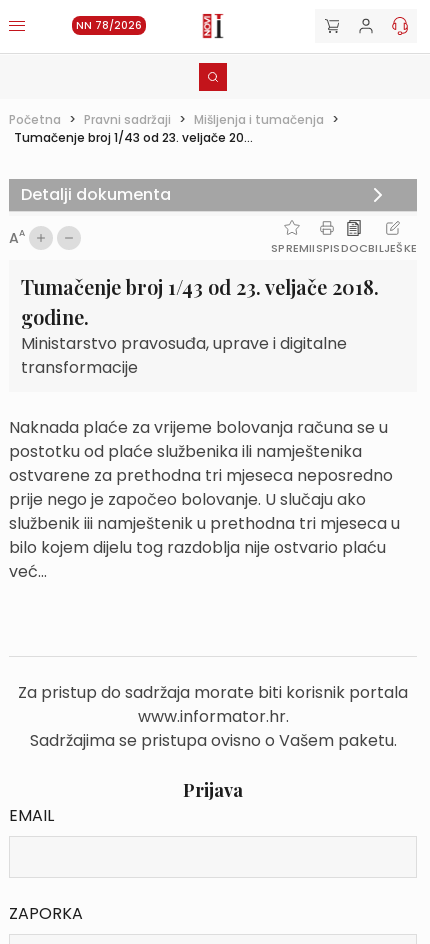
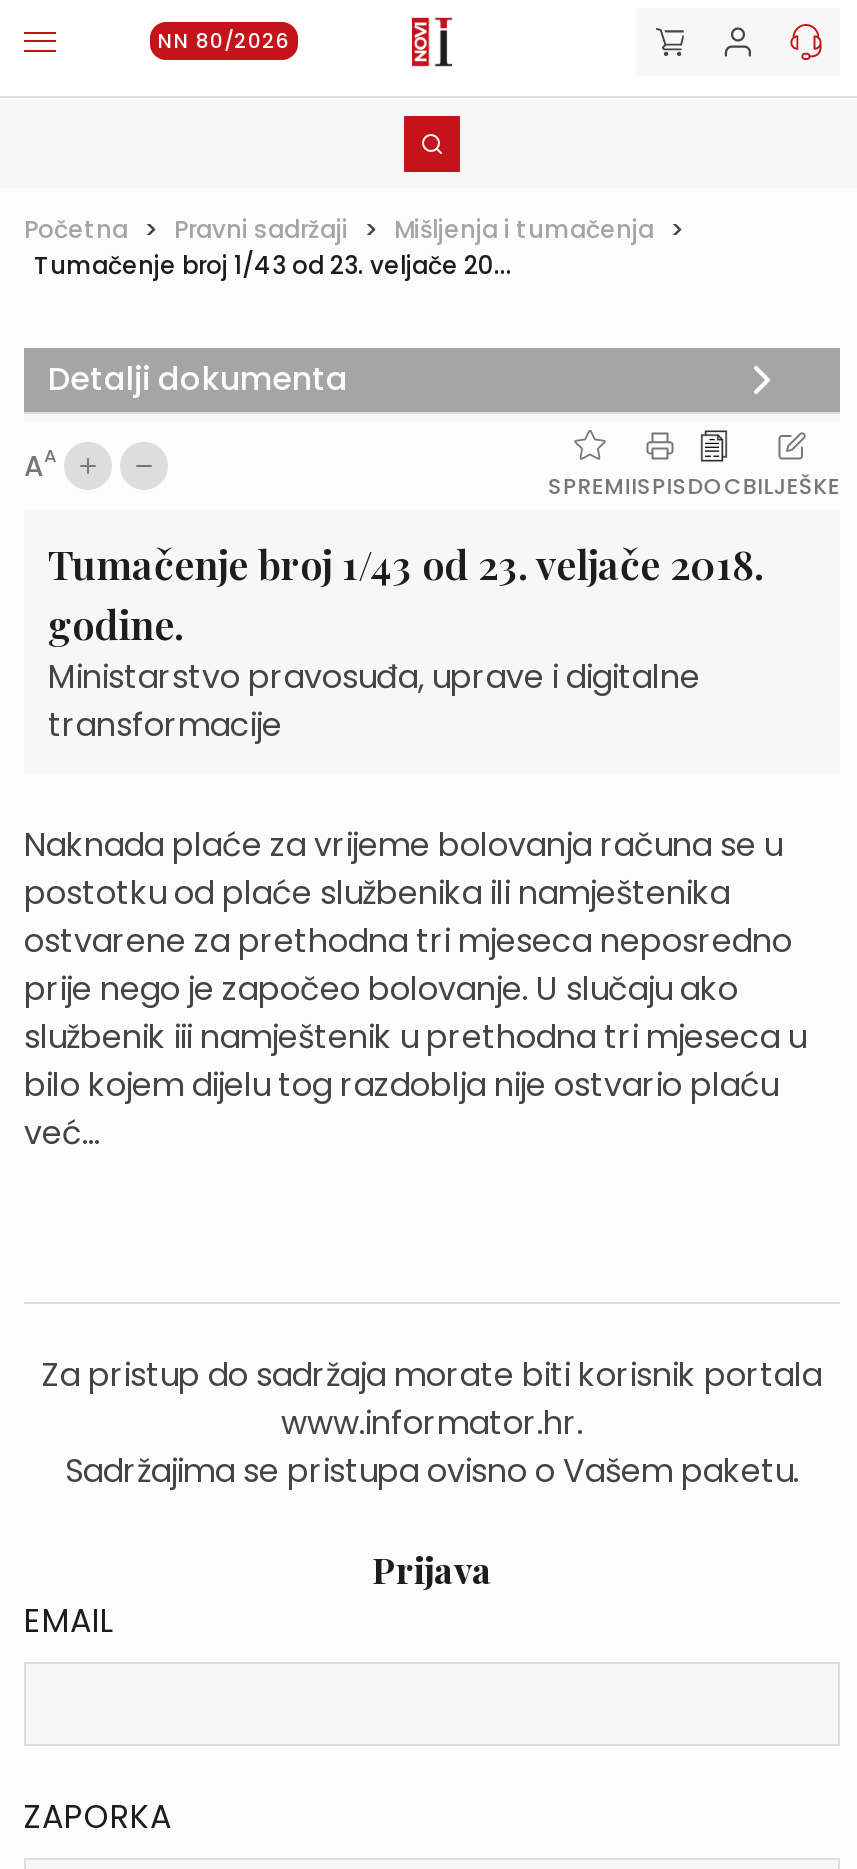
[76,18,142,33] NN 78/2026 -> [158,26,290,56] NN 80/2026

